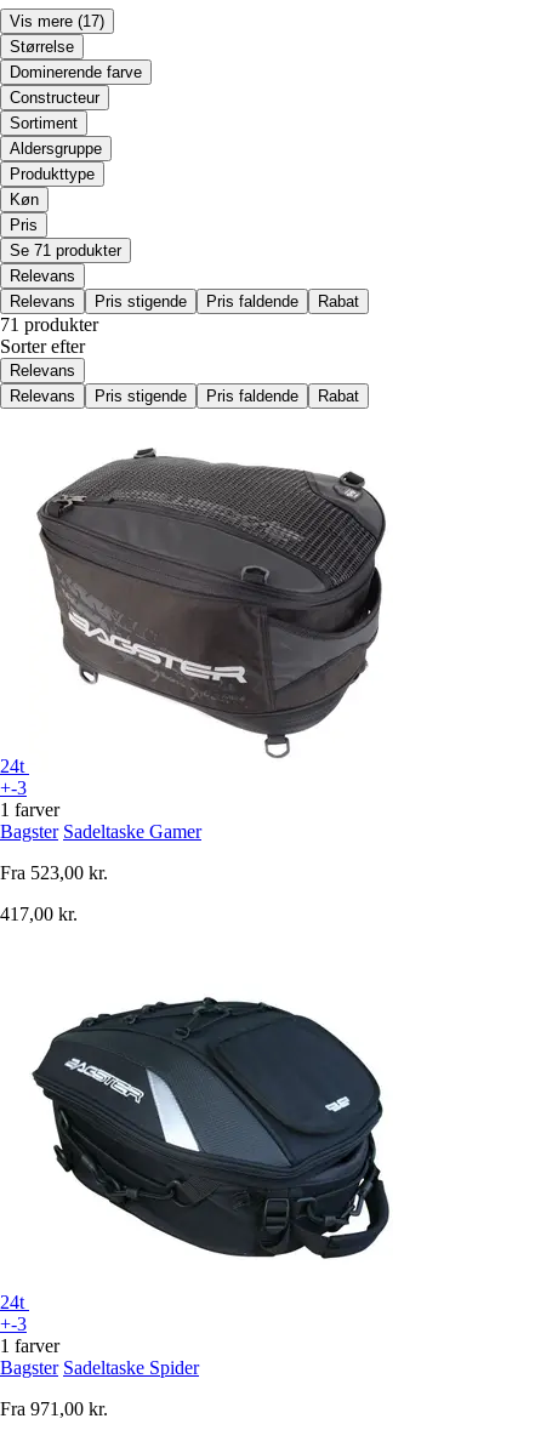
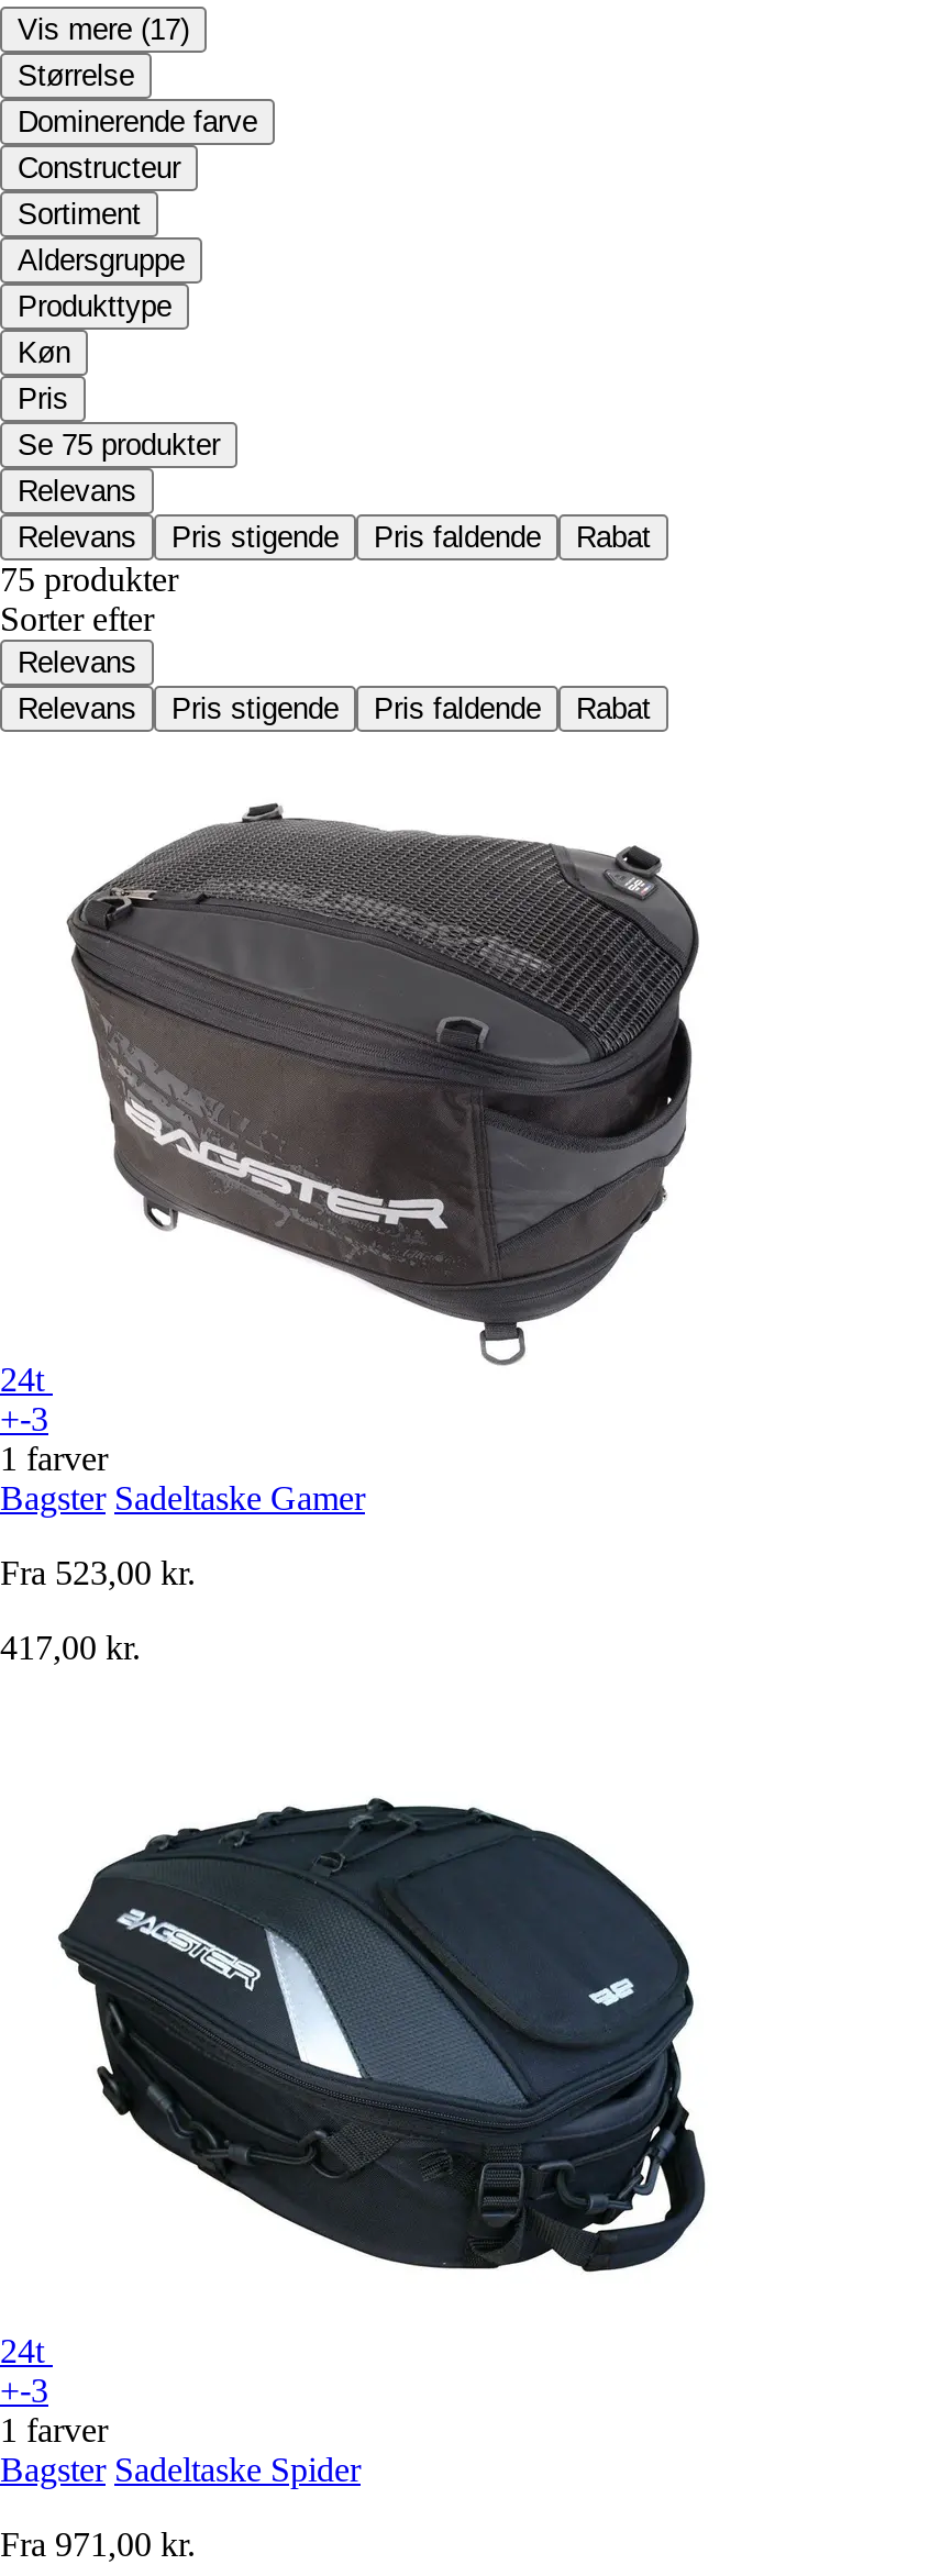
[10,241,121,259] Se 71 produkter -> [18,428,220,461] Se 75 produkter
[0,314,98,334] 71 produkter -> [0,560,178,597] 75 produkter

